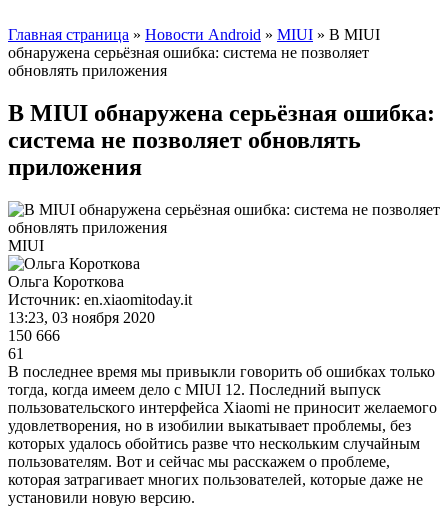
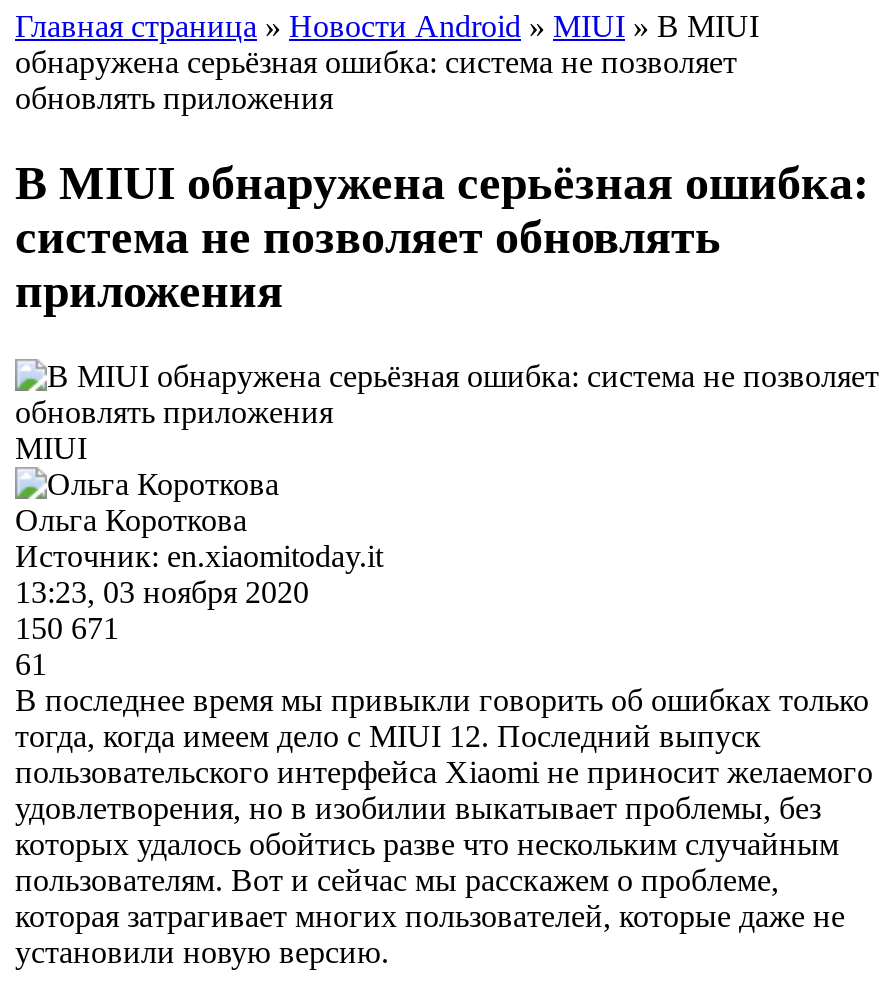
[8,327,60,344] 150 666 -> [15,611,119,645] 150 671

